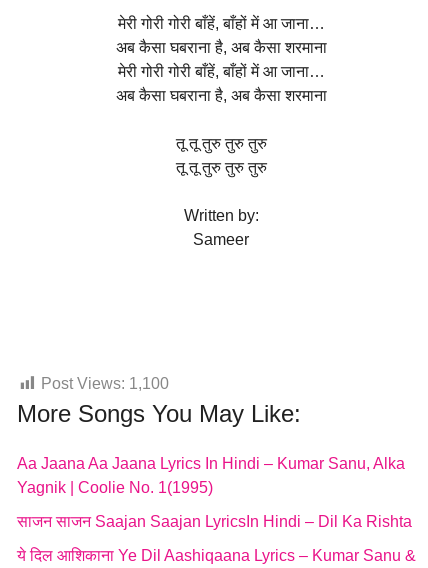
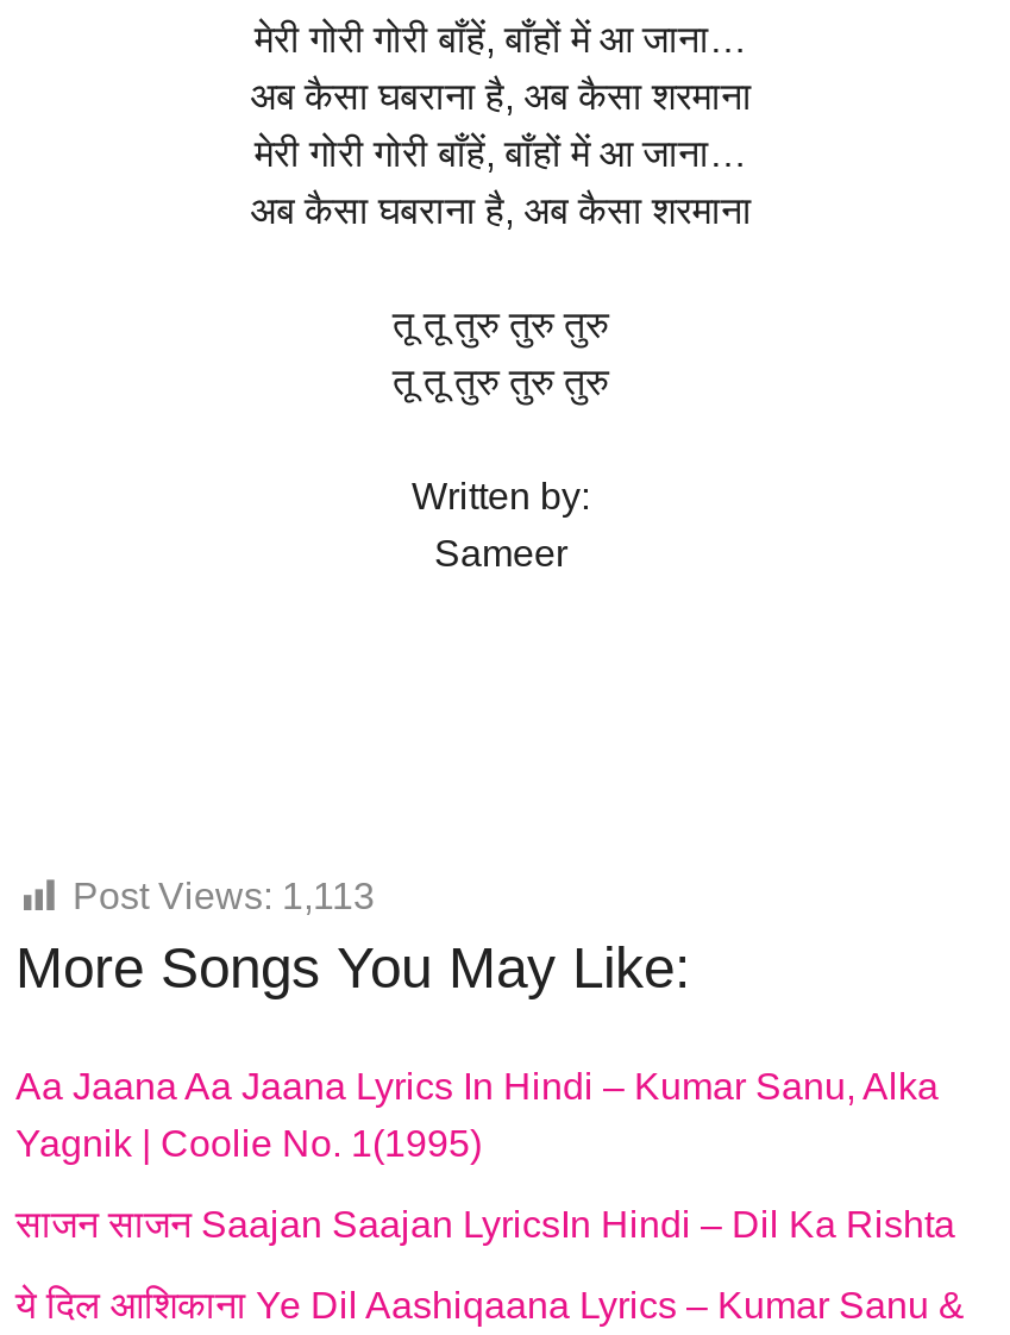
[41,375,169,392] Post Views: 1,100 -> [73,876,375,916] Post Views: 1,113

